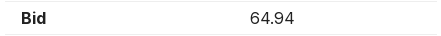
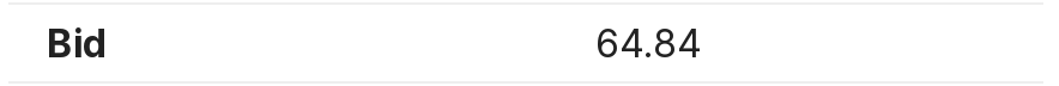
[250,8,295,28] 64.94 -> [595,19,703,67] 64.84

